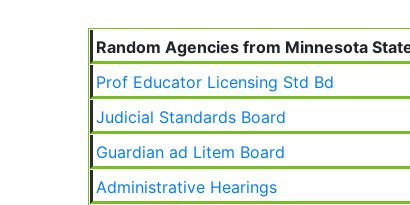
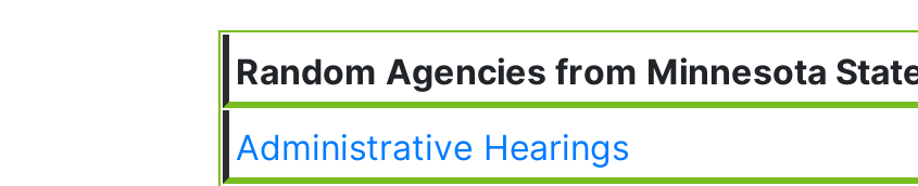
[96,72,334,162] Prof Educator Licensing Std Bd | Judicial Standards Board | Guardian ad Litem Board -> none

